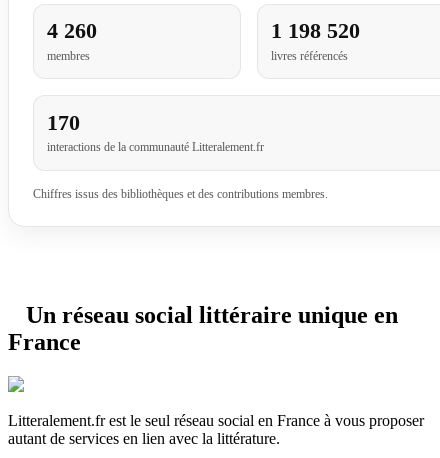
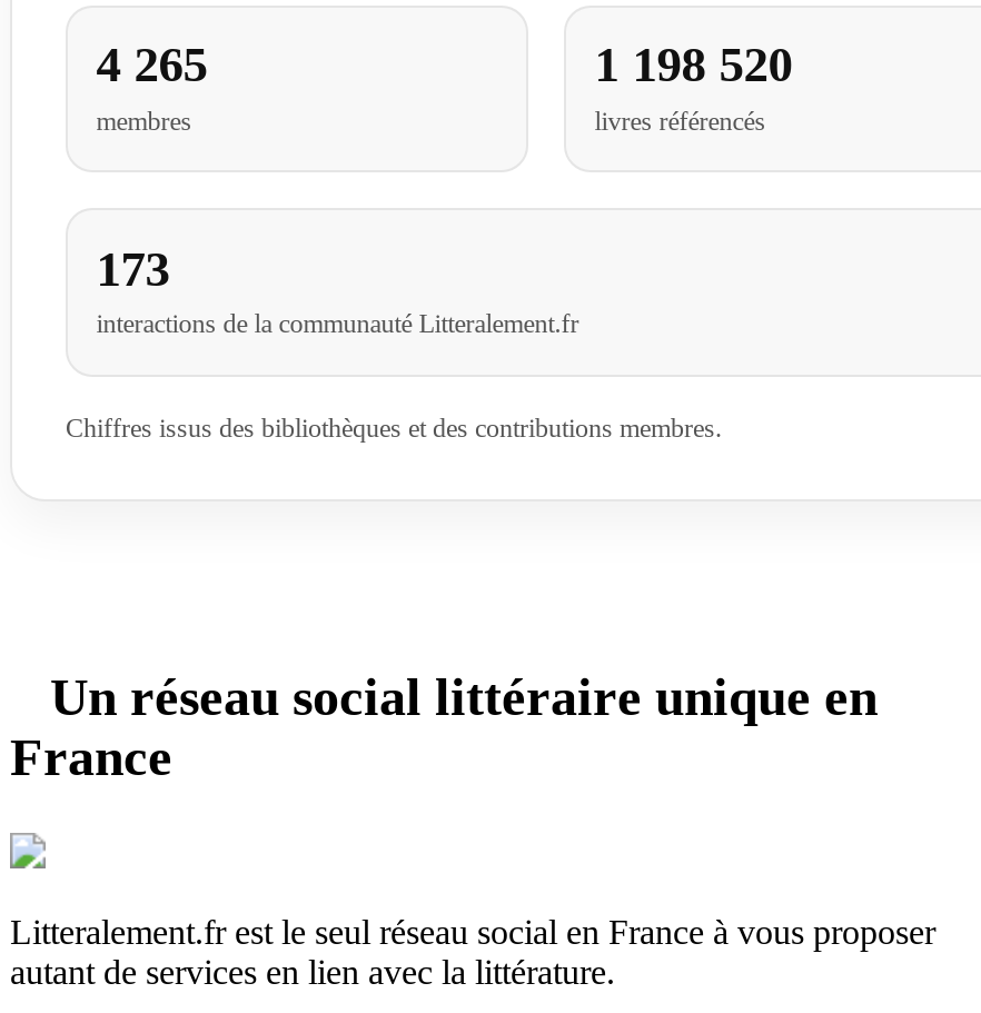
[47,18,97,43] 4 260 -> [96,37,208,93] 4 265
[47,109,80,134] 170 -> [96,240,170,296] 173

